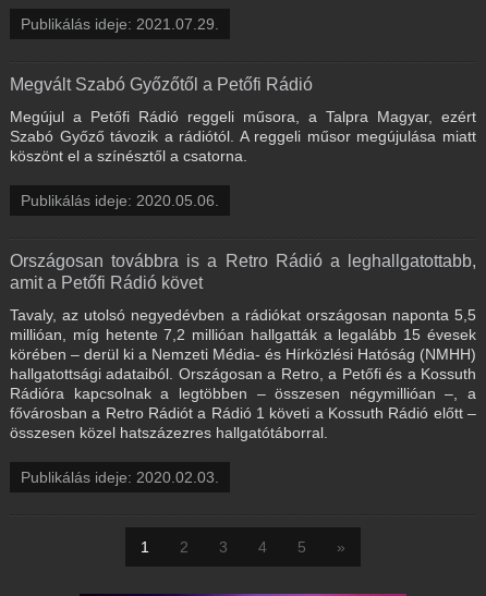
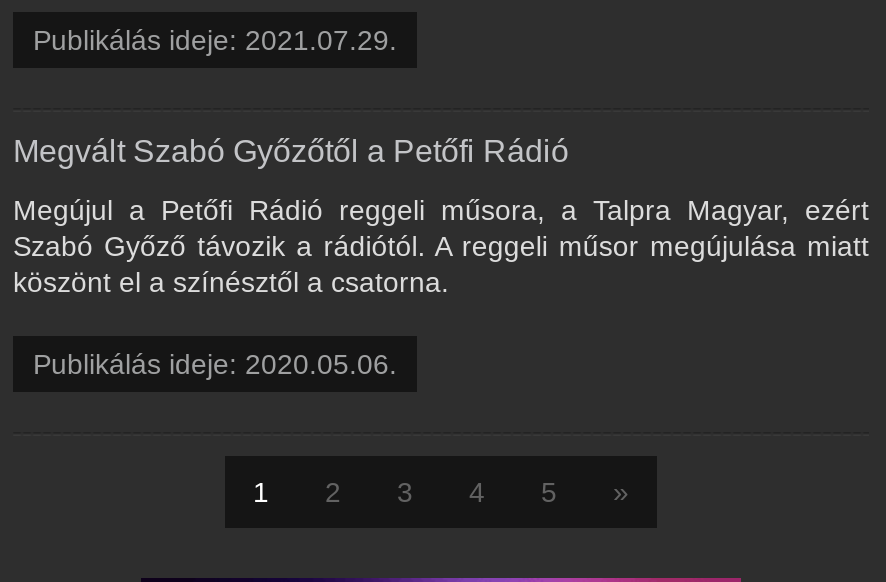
[10,251,476,486] Országosan továbbra is a Retro Rádió a leghallgatottabb, | amit a Petőfi Rádió követ | Tavaly, az utolsó negyedévben a rádiókat országosan naponta 5,5 | millióan, míg hetente 7,2 millióan hallgatták a legalább 15 évesek | körében – derül ki a Nemzeti Média- és Hírközlési Hatóság (NMHH) | hallgatottsági adataiból. Országosan a Retro, a Petőfi és a Kossuth | Rádióra kapcsolnak a legtöbben – összesen négymillióan –, a | fővárosban a Retro Rádiót a Rádió 1 követi a Kossuth Rádió előtt – | összesen közel hatszázezres hallgatótáborral. | Publikálás ideje: 2020.02.03. -> none

